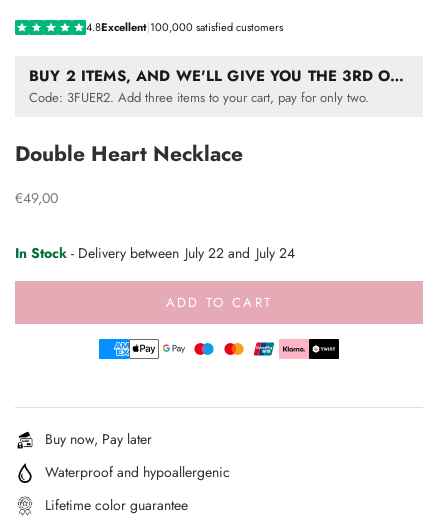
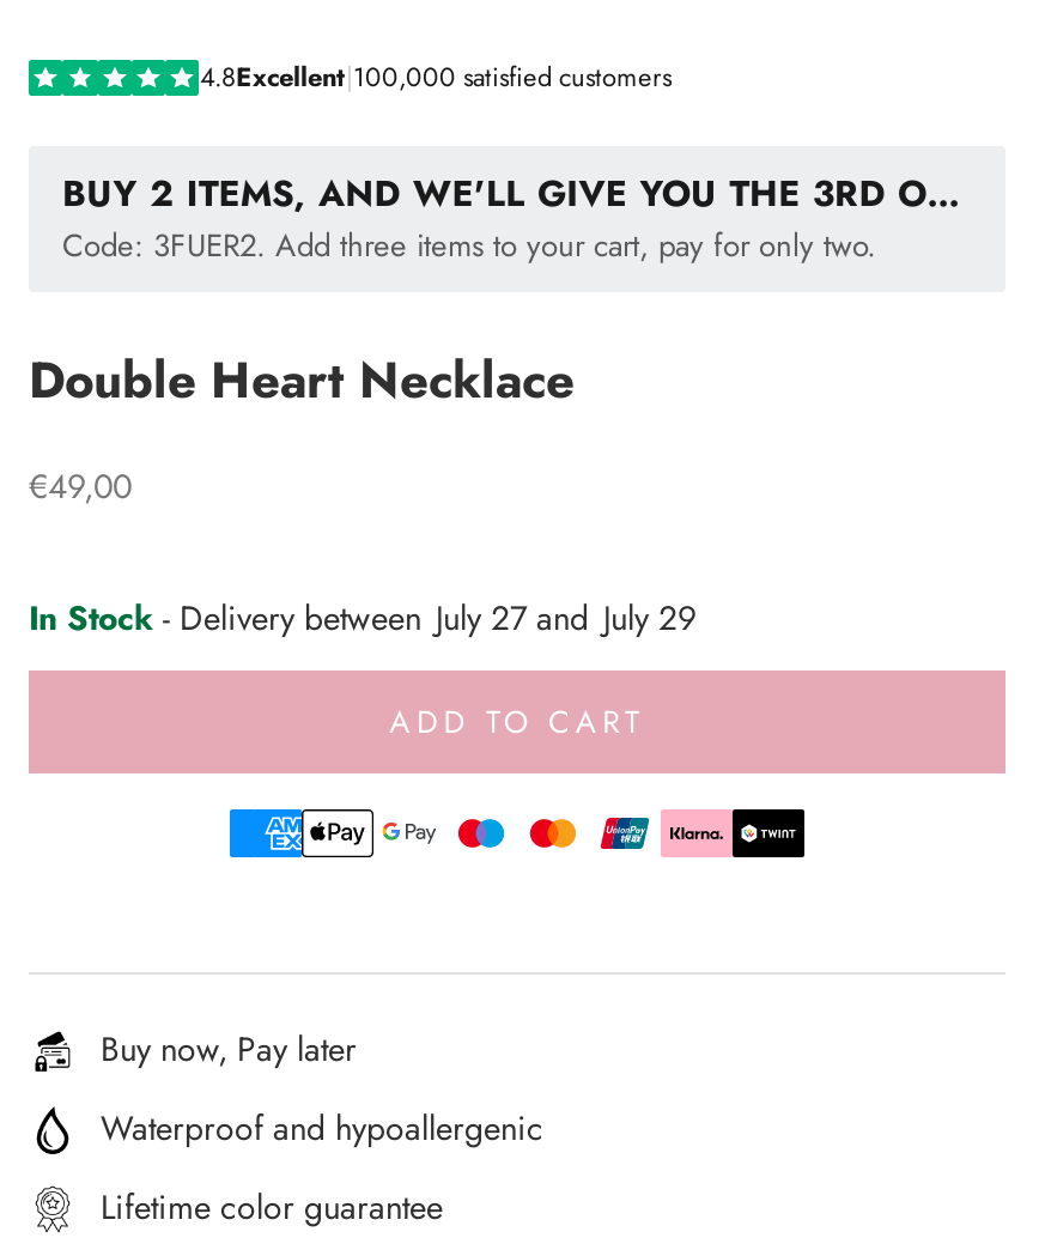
[15,243,295,263] In Stock - Delivery between July 22 and July 24 -> [29,593,697,641] In Stock - Delivery between July 27 and July 29

